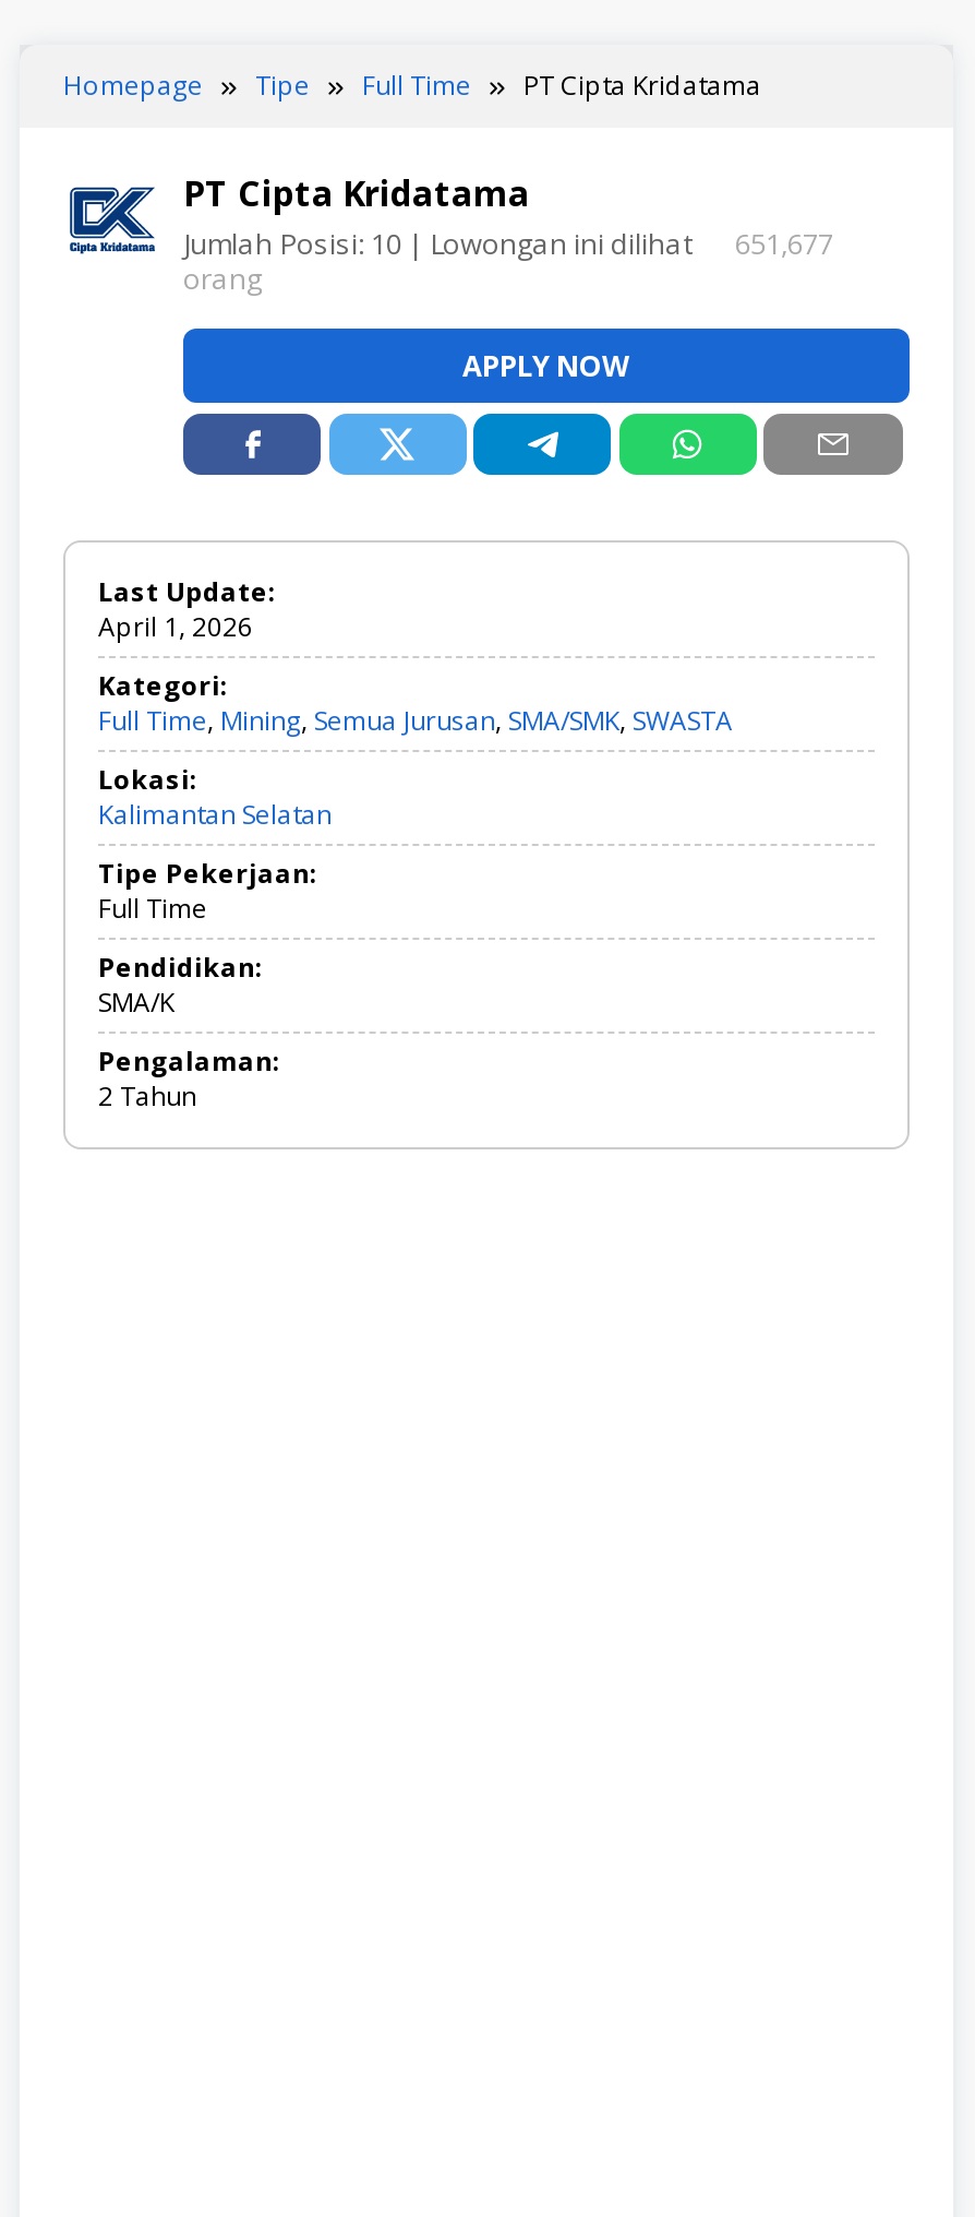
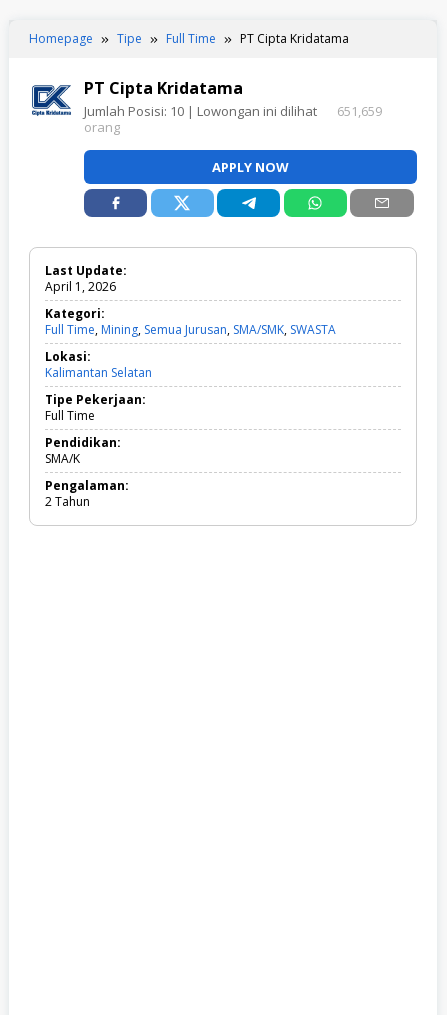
[735,224,833,264] 651,677 -> [337,102,382,120] 651,659

